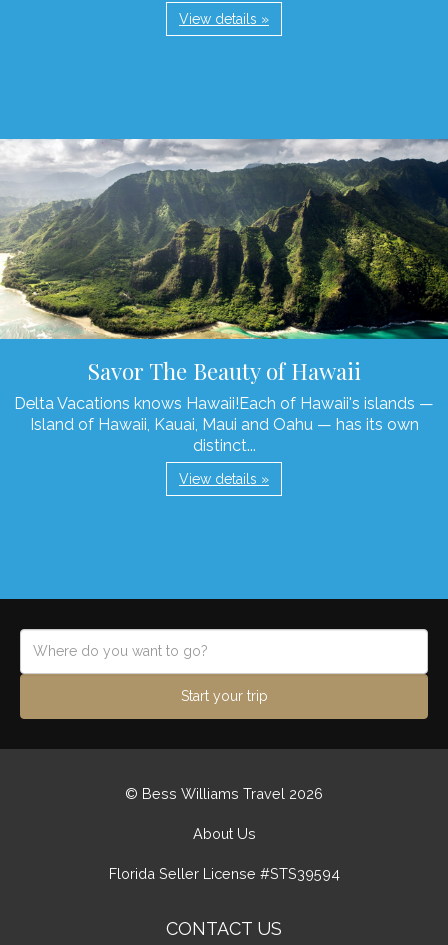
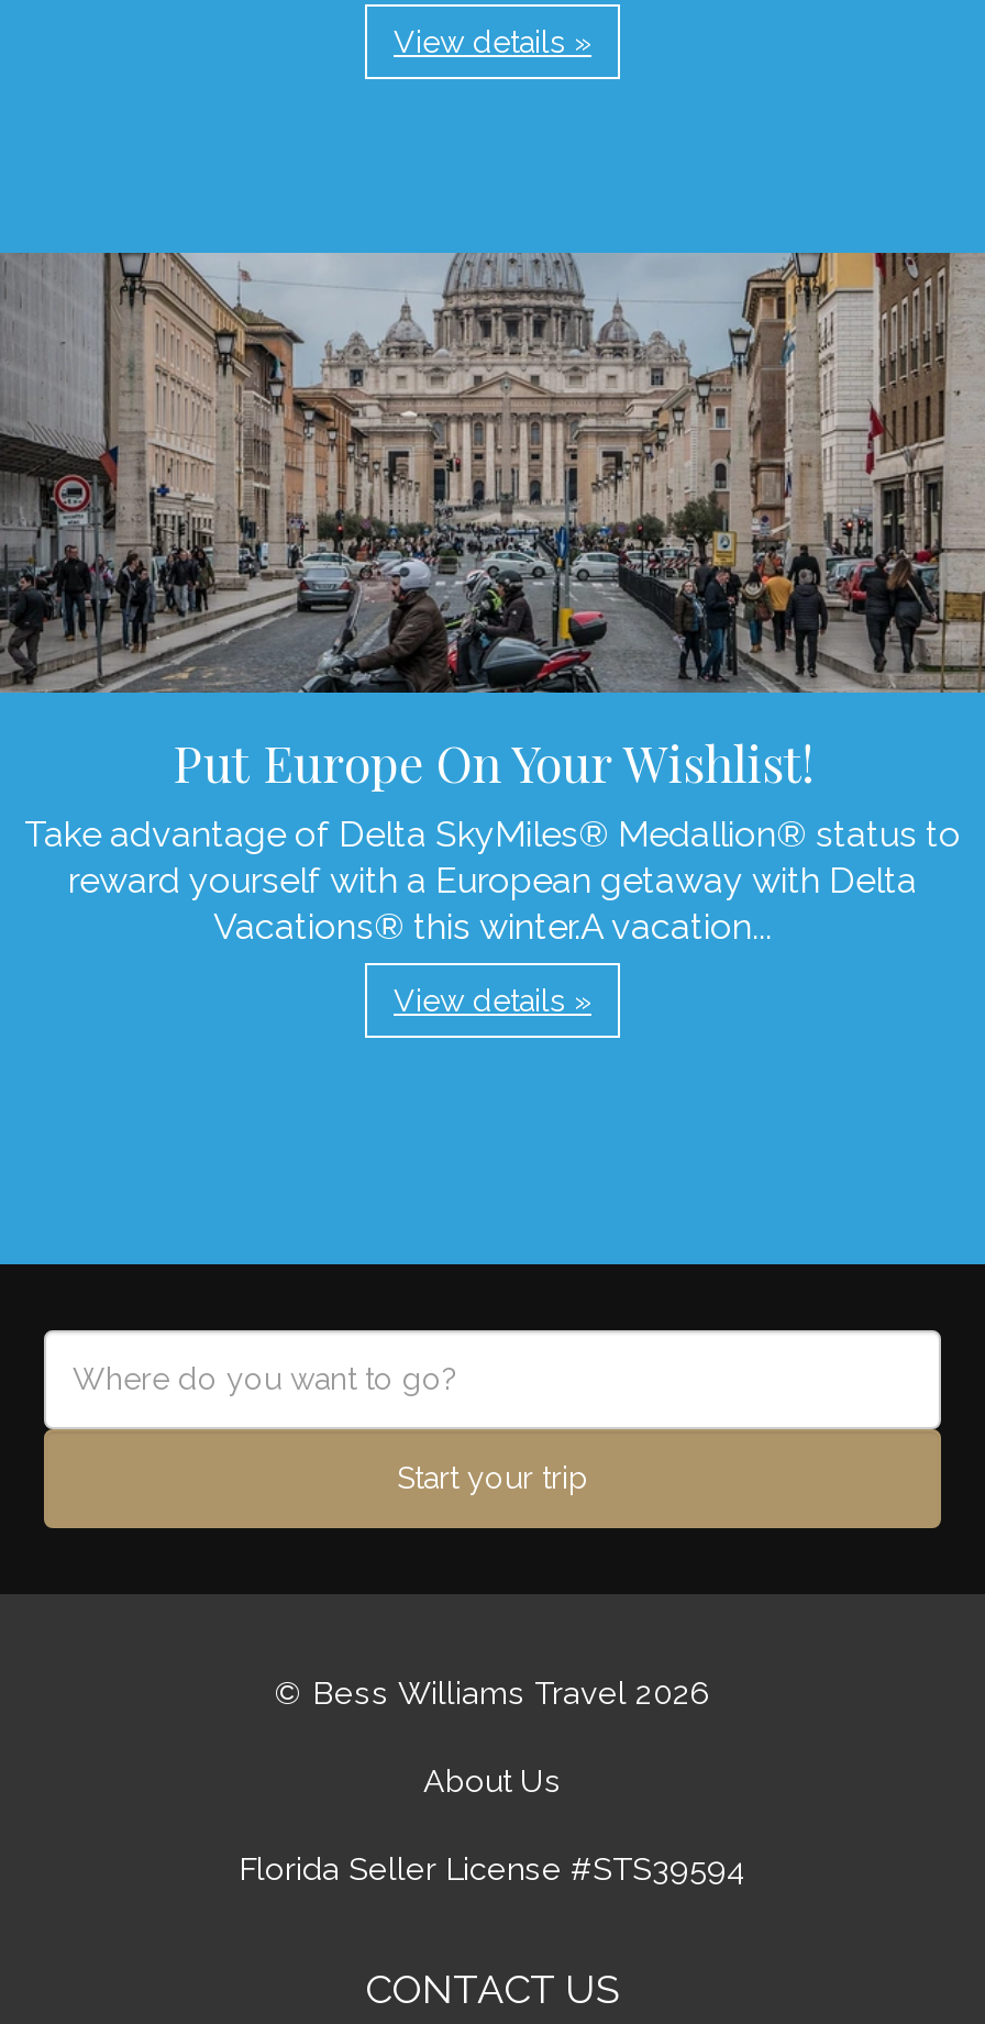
[3,138,445,454] [image] | Savor The Beauty of Hawaii | Delta Vacations knows Hawaii!Each of Hawaii's islands — | Island of Hawaii, Kauai, Maui and Oahu — has its own | distinct... -> [7,251,978,947] [image] | Put Europe On Your Wishlist! | Take advantage of Delta SkyMiles® Medallion® status to | reward yourself with a European getaway with Delta | Vacations® this winter.A vacation...

